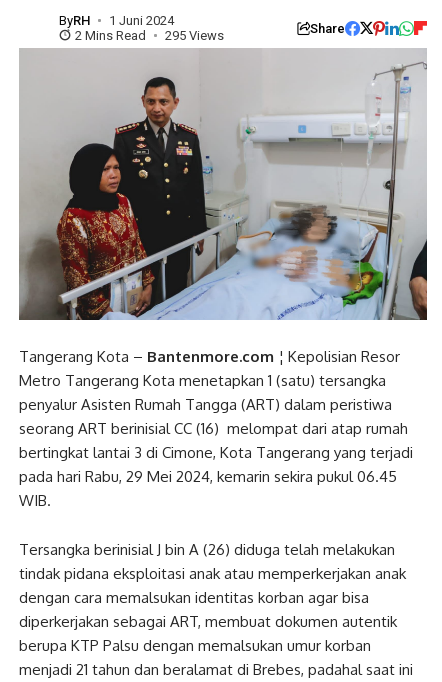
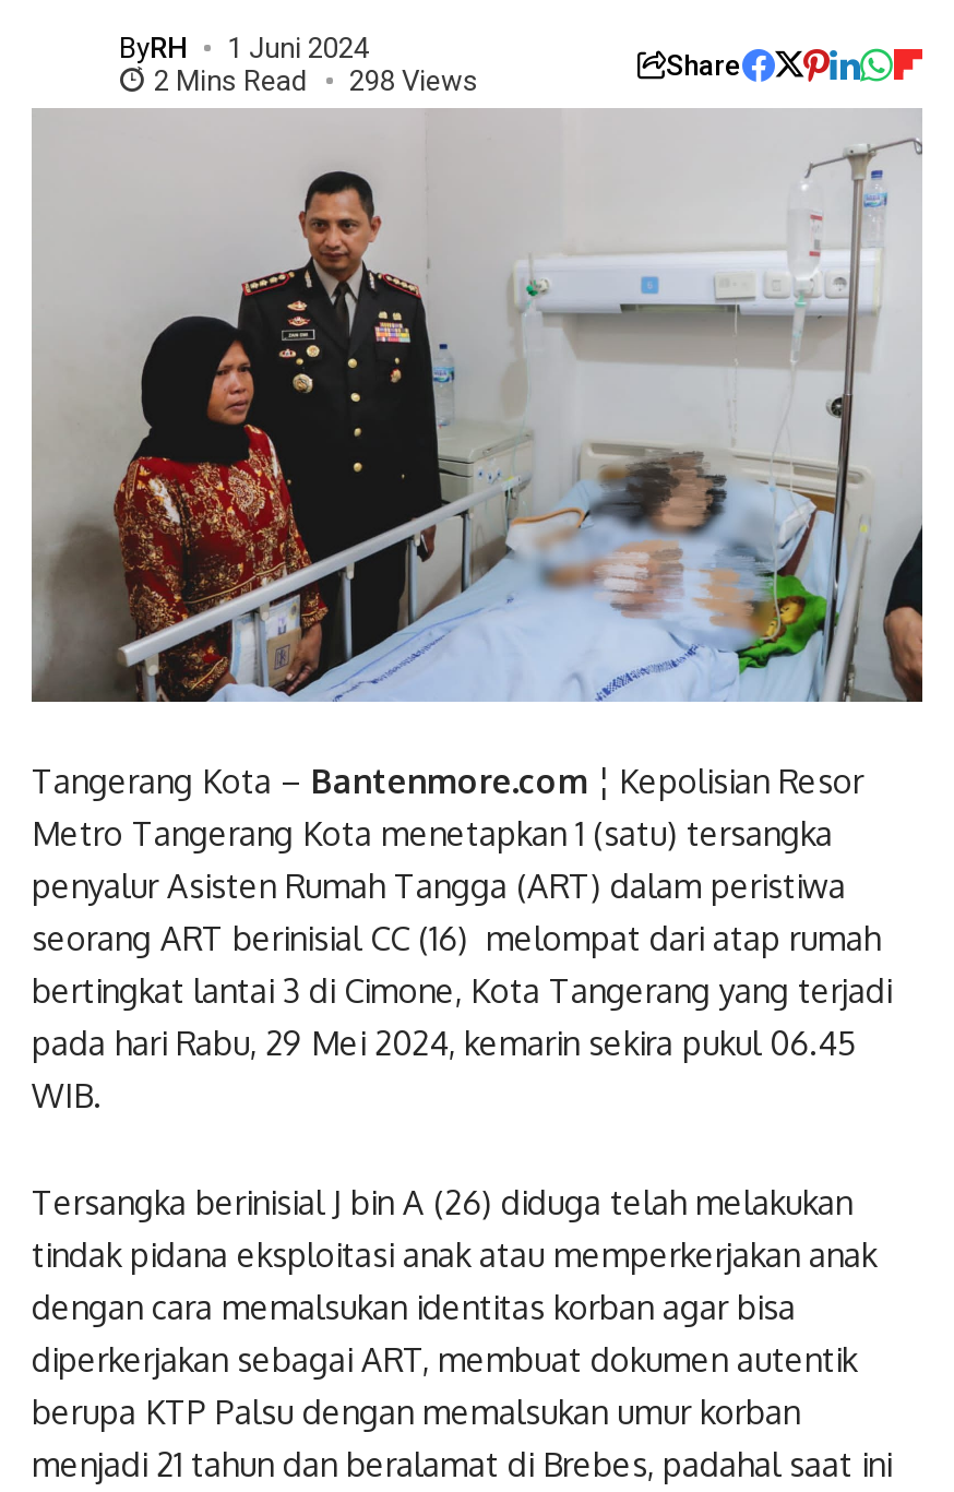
[75,28,223,43] 2 Mins Read 295 Views -> [154,64,478,97] 2 Mins Read 298 Views

